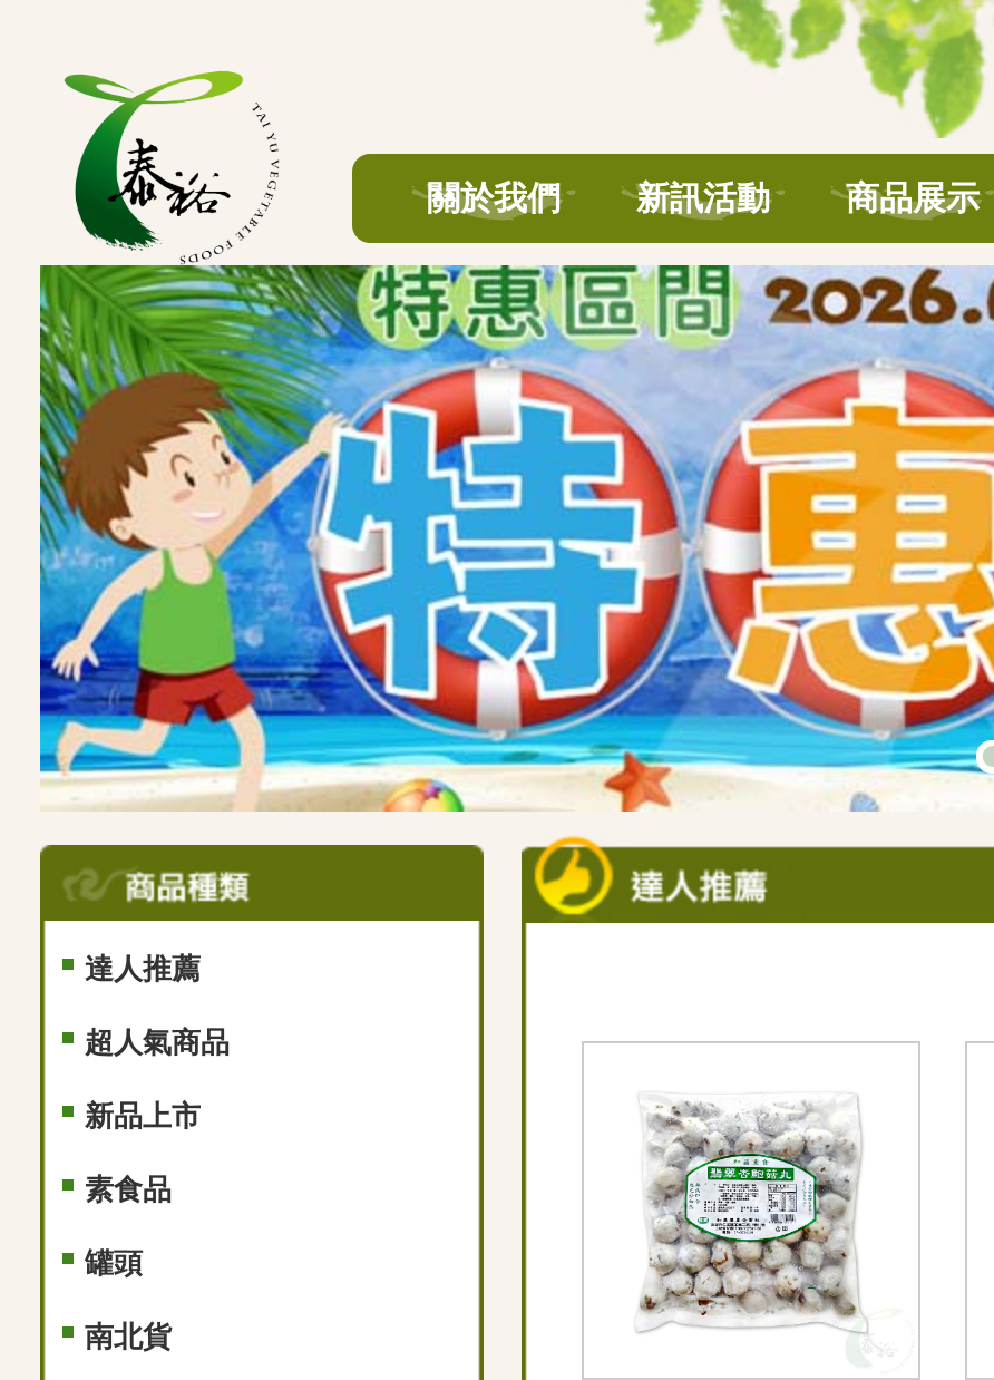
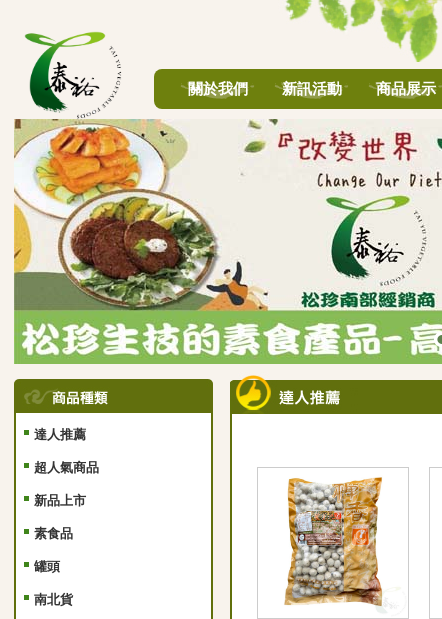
[38,263,987,814] [image] -> [13,119,439,365] [image]
[637,1063,863,1351] [image] -> [283,476,383,607] [image]

